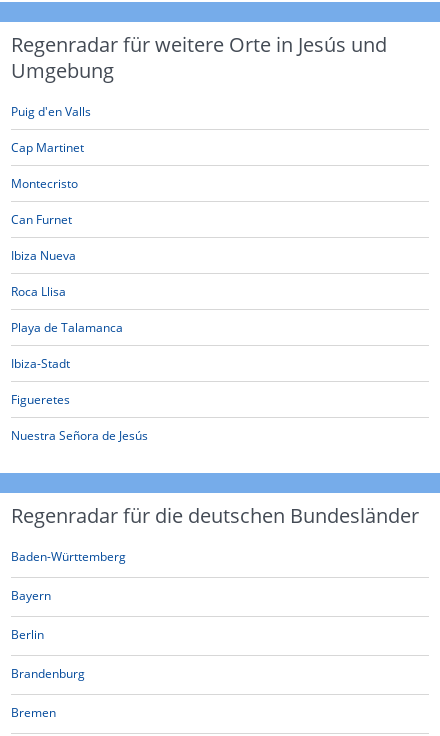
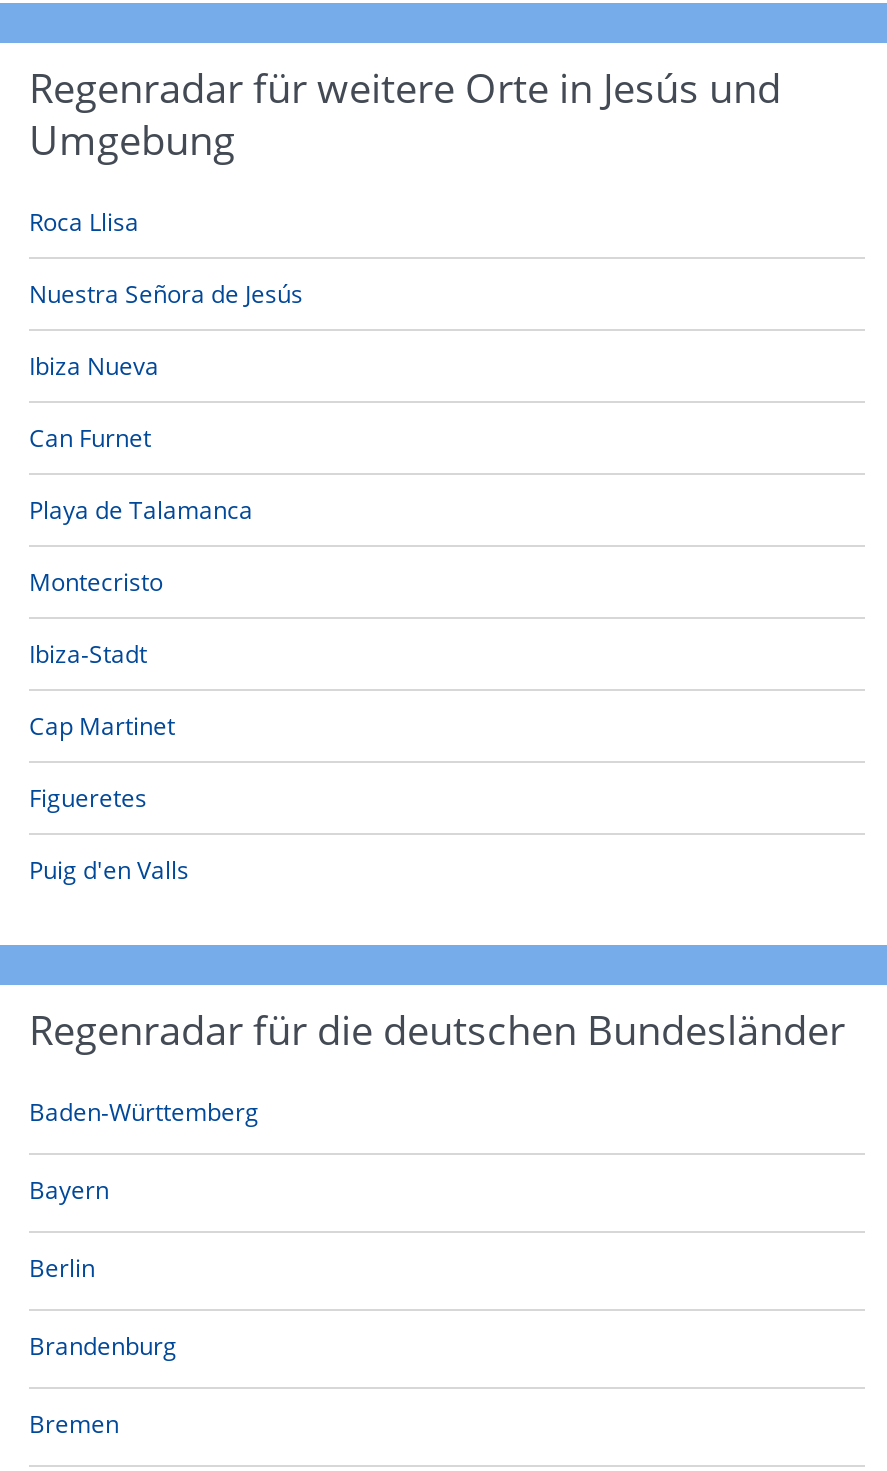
moved [11,103,91,120] -> [29,853,189,887]: Puig d'en Valls
moved [11,139,148,444] -> [29,205,303,815]: Cap Martinet | Montecristo | Can Furnet | ... | Figueretes | Nuestra Señora de Jesús

